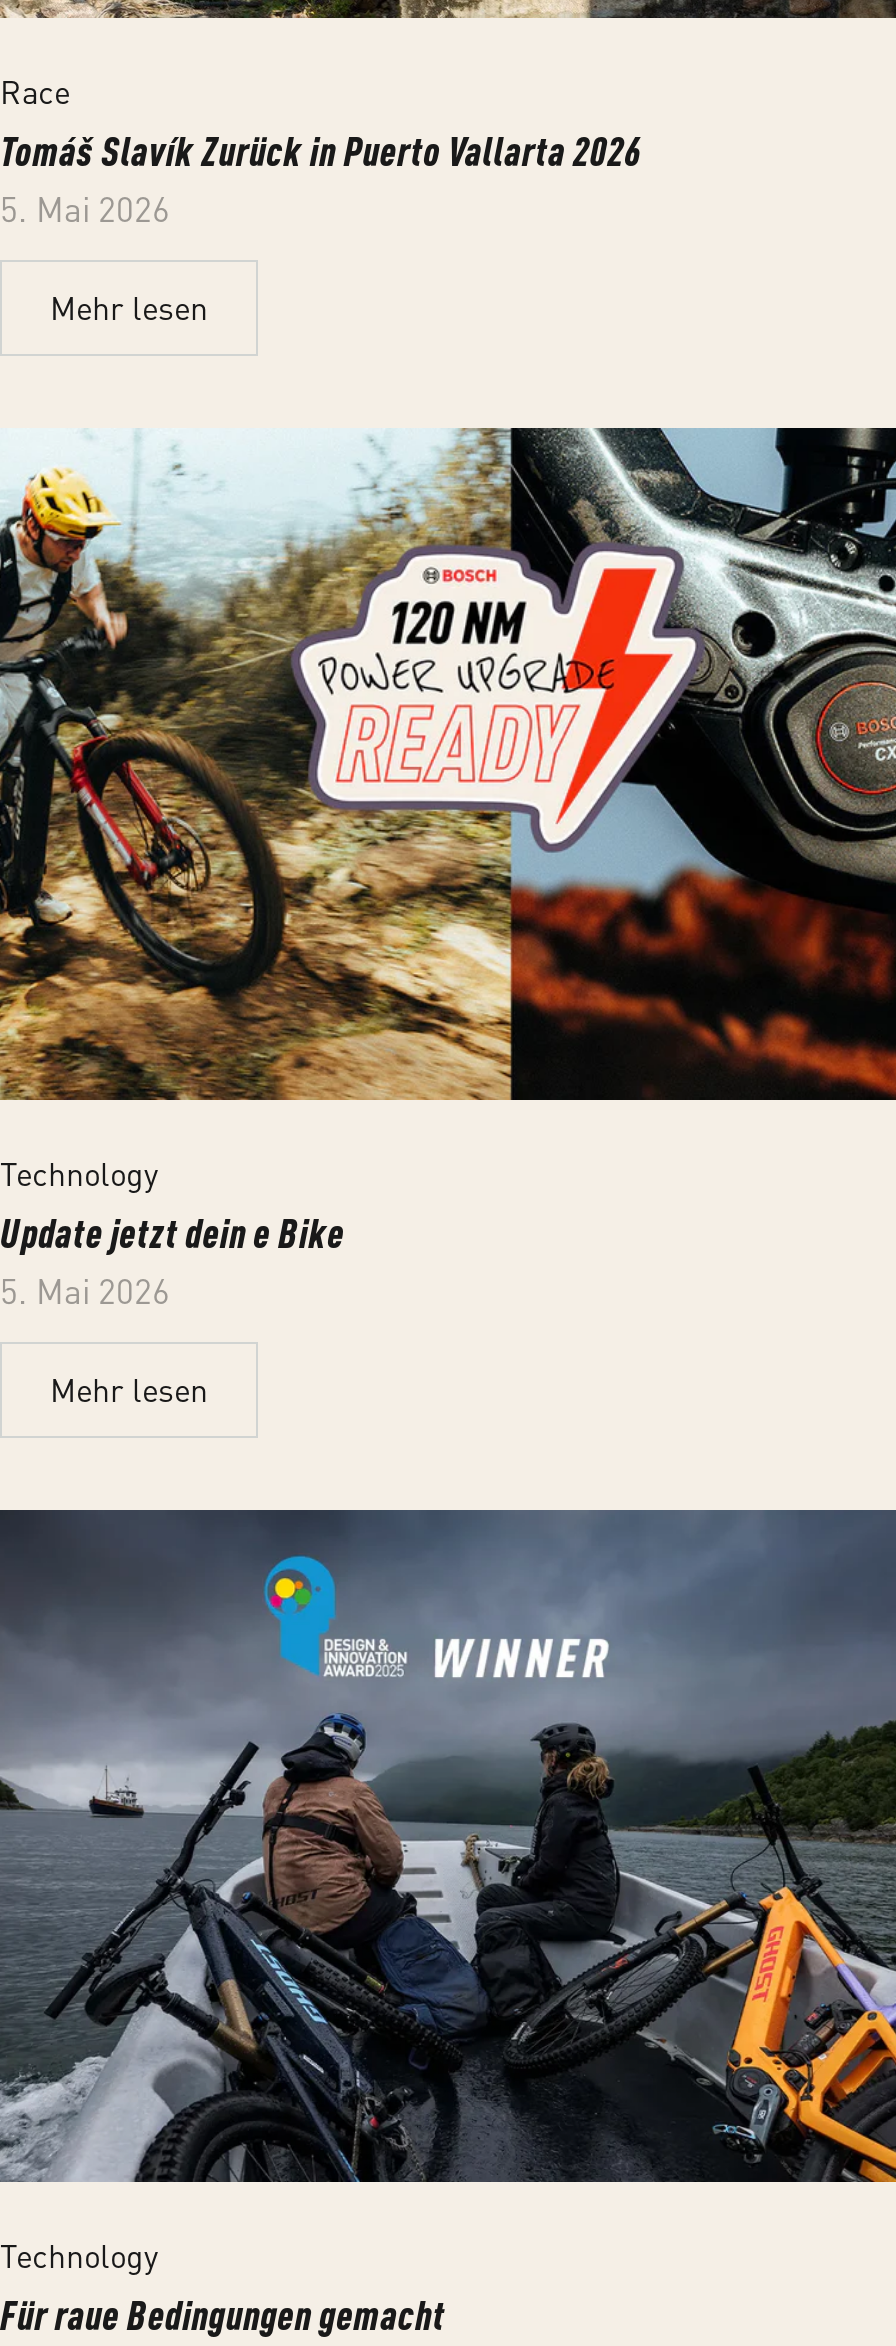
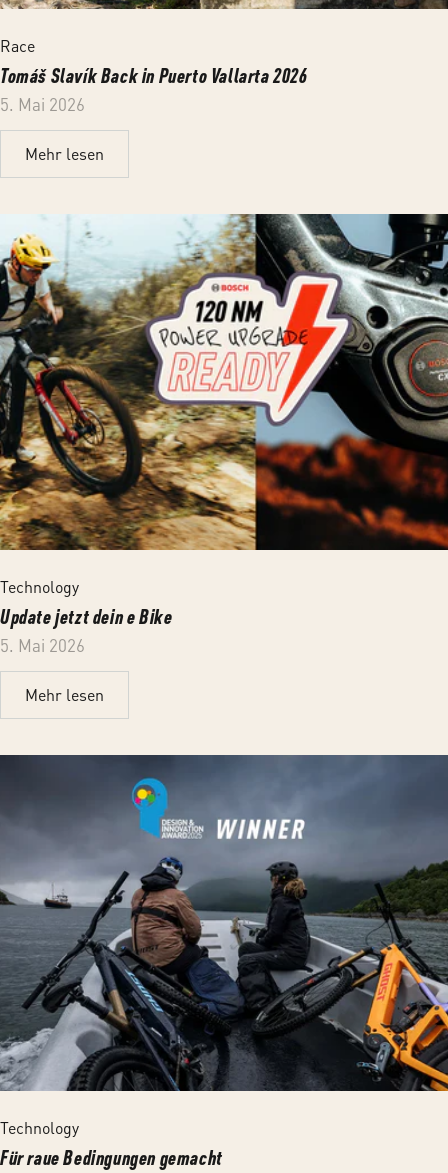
[0,124,642,176] Tomáš Slavík Zurück in Puerto Vallarta 2026 -> [0,62,308,88] Tomáš Slavík Back in Puerto Vallarta 2026

